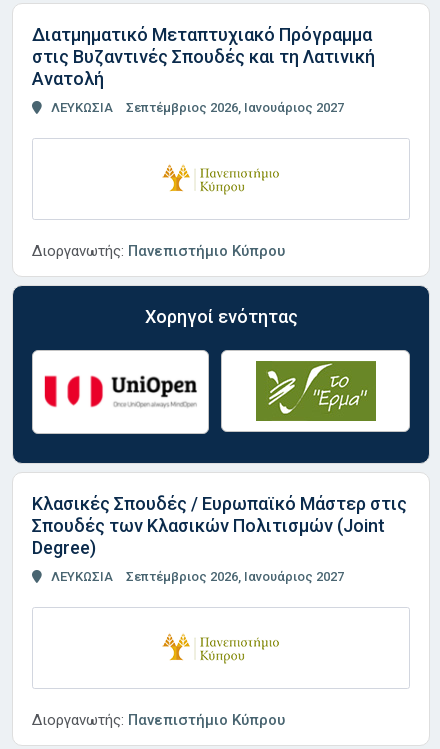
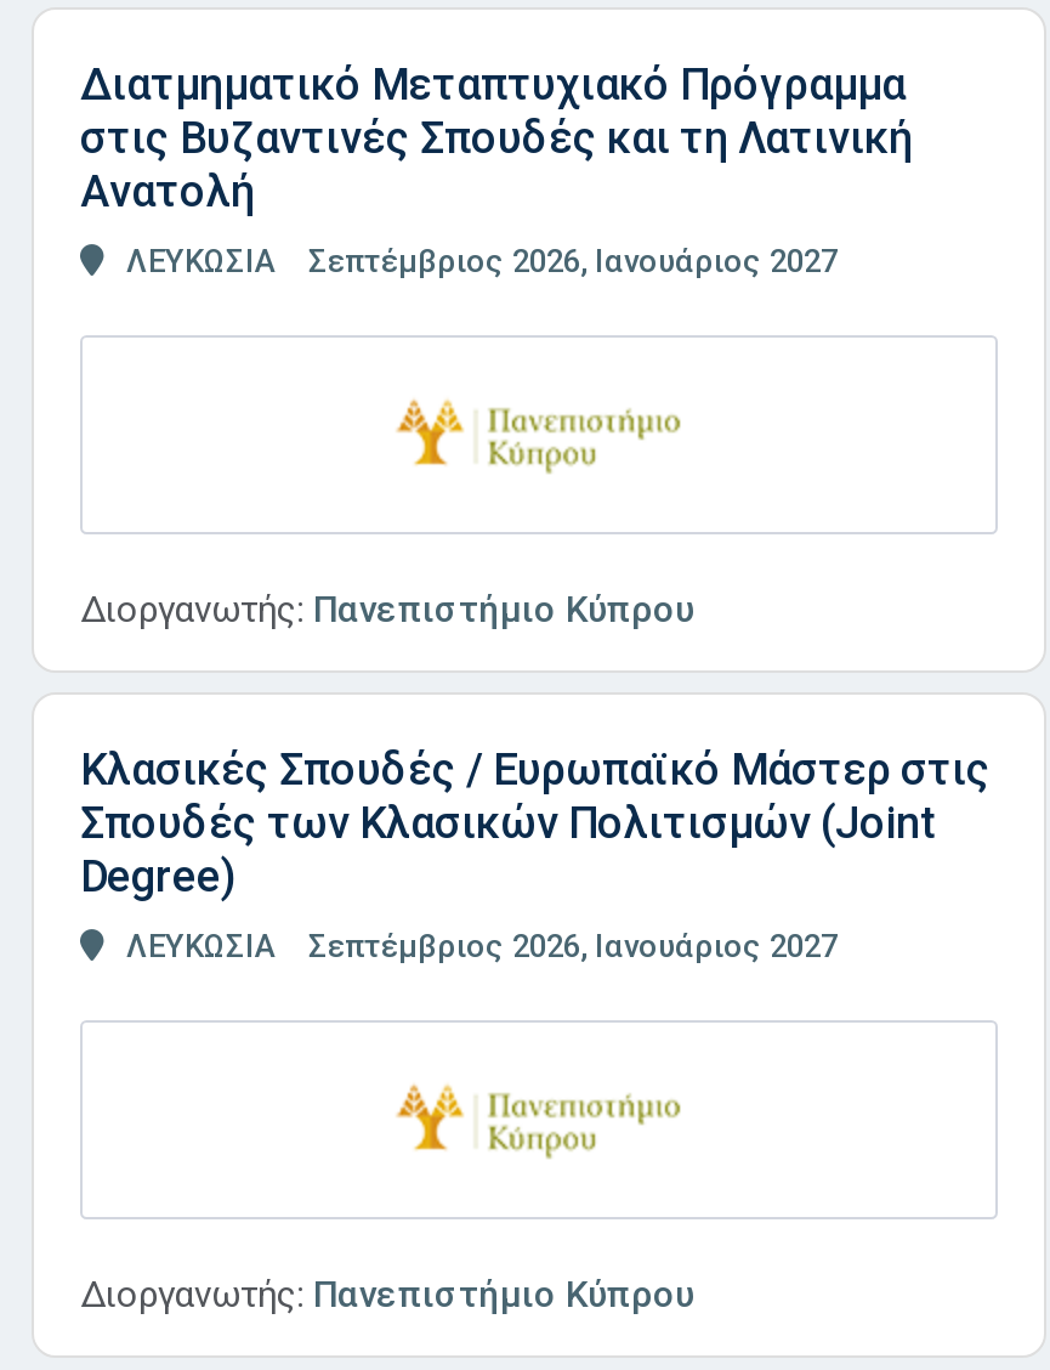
[12,285,430,464] [image] | Χορηγοί ενότητας -> none

